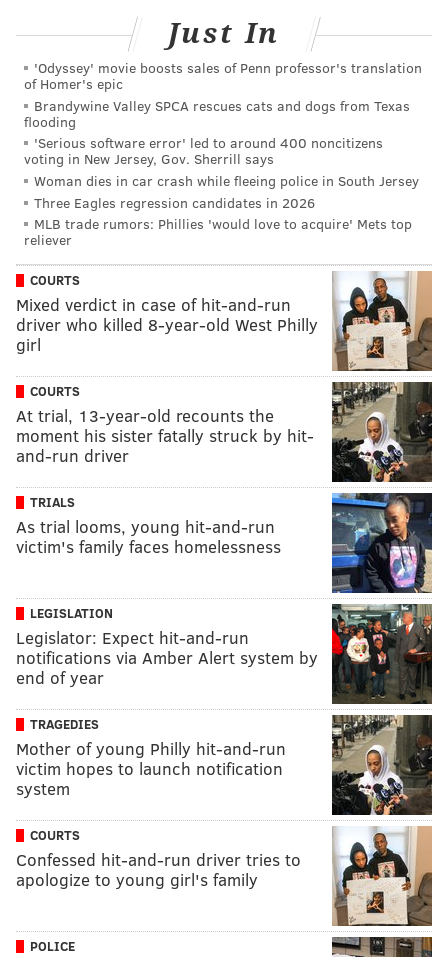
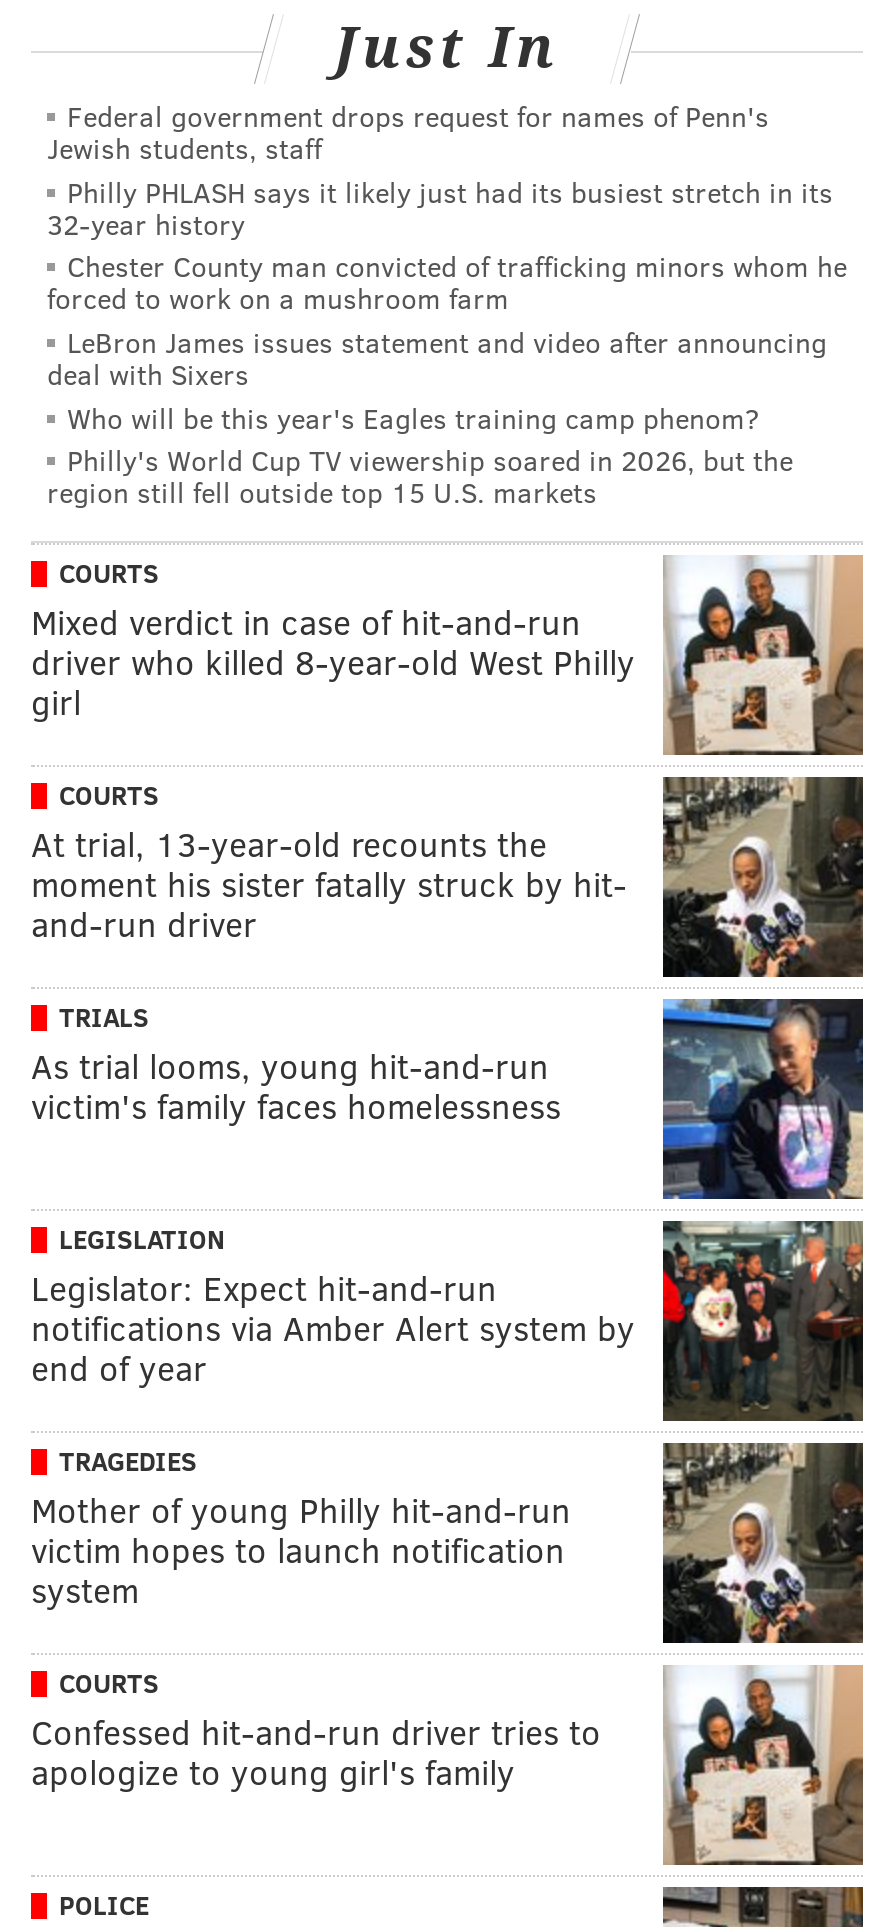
[24,58,422,249] 'Odyssey' movie boosts sales of Penn professor's translation | of Homer's epic | Brandywine Valley SPCA rescues cats and dogs from Texas | flooding | 'Serious software error' led to around 400 noncitizens | voting in New Jersey, Gov. Sherrill says | Woman dies in car crash while fleeing police in South Jersey | Three Eagles regression candidates in 2026 | MLB trade rumors: Phillies 'would love to acquire' Mets top | reliever -> [47,97,847,511] Federal government drops request for names of Penn's | Jewish students, staff | Philly PHLASH says it likely just had its busiest stretch in its | 32-year history | Chester County man convicted of trafficking minors whom he | forced to work on a mushroom farm | LeBron James issues statement and video after announcing | deal with Sixers | Who will be this year's Eagles training camp phenom? | Philly's World Cup TV viewership soared in 2026, but the | region still fell outside top 15 U.S. markets

